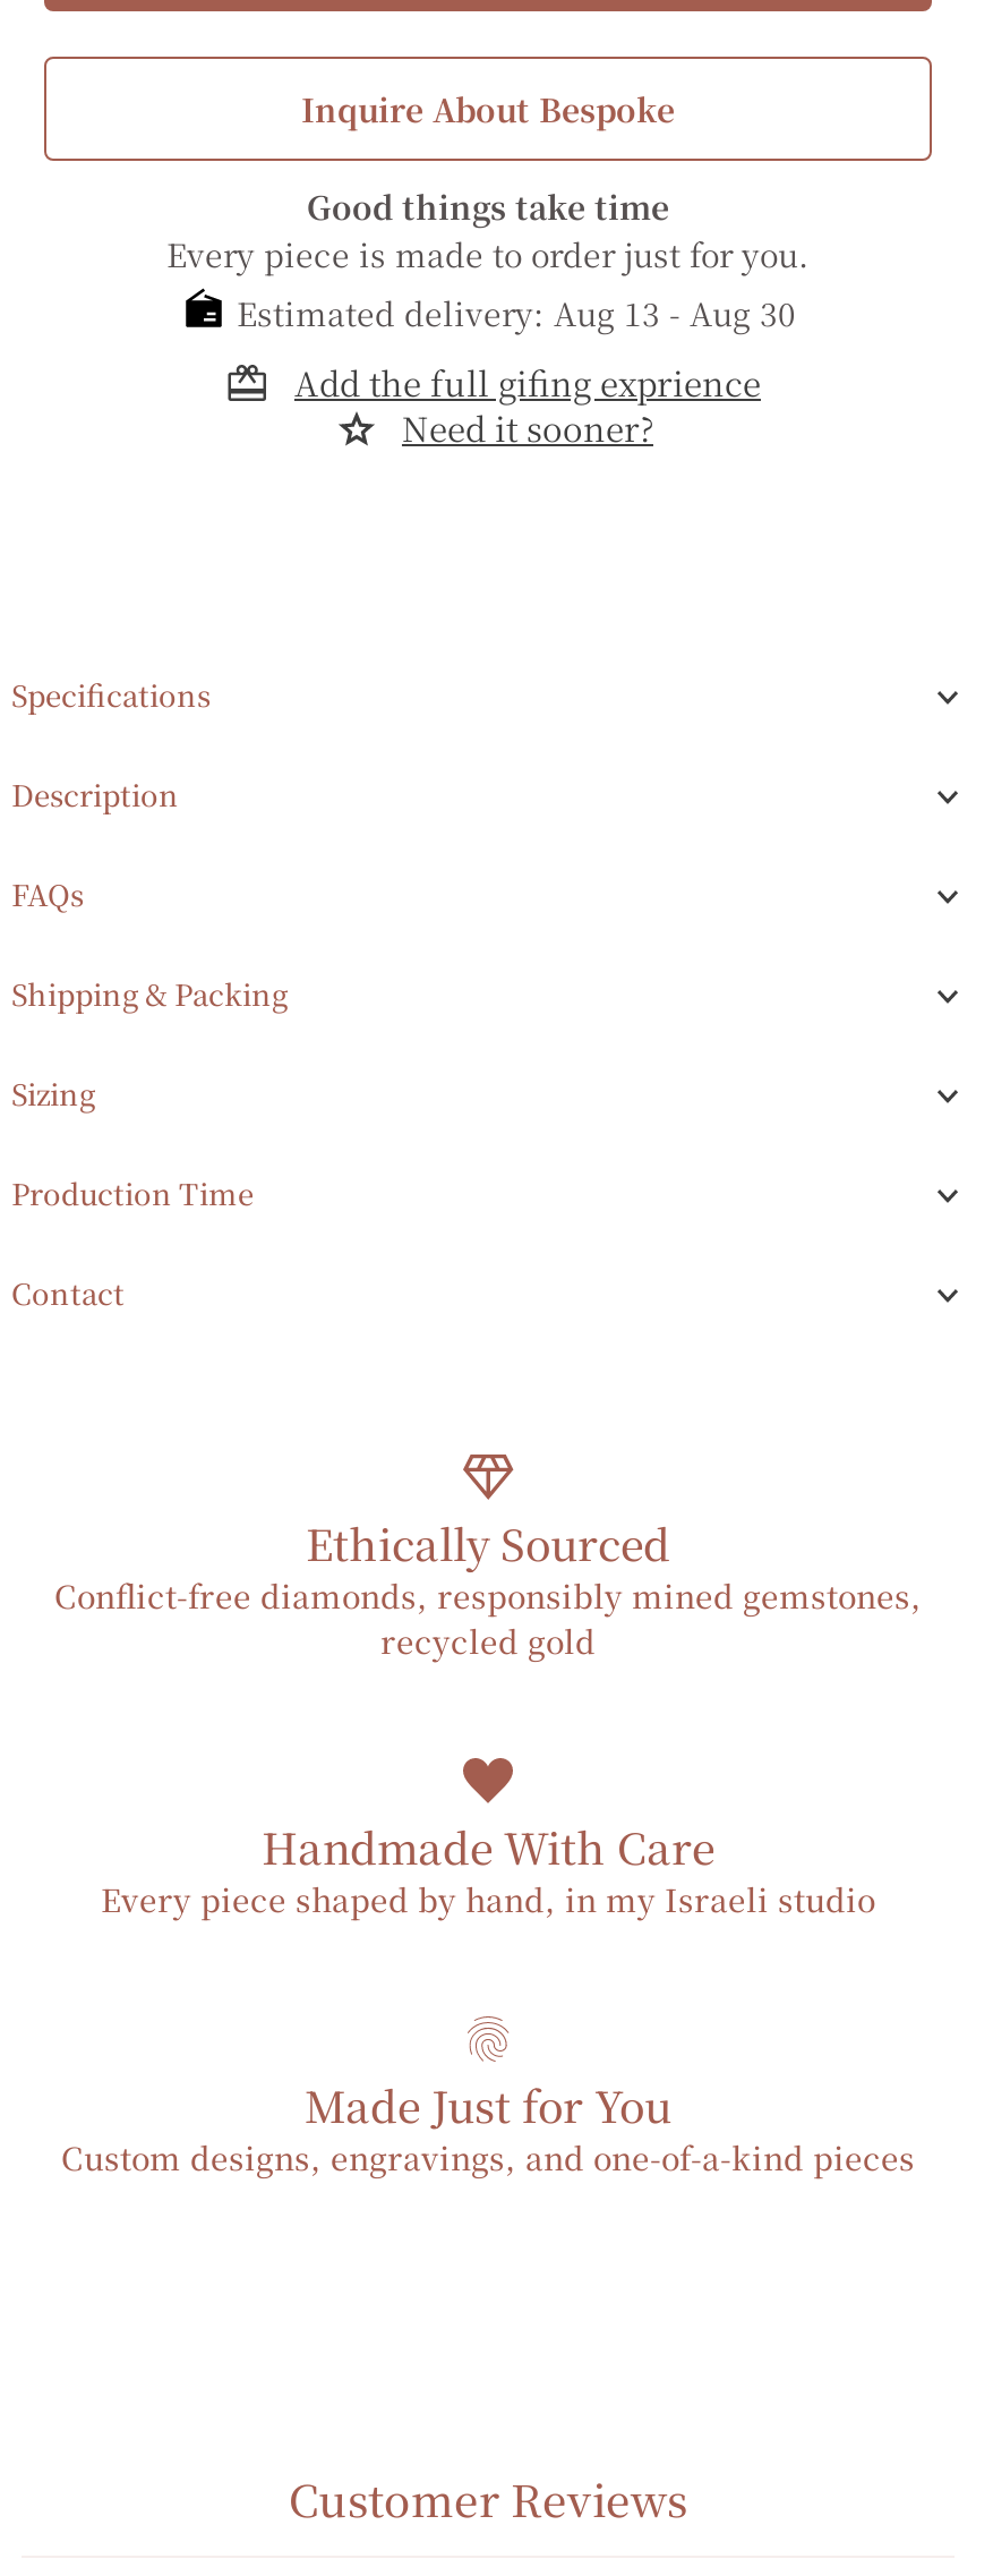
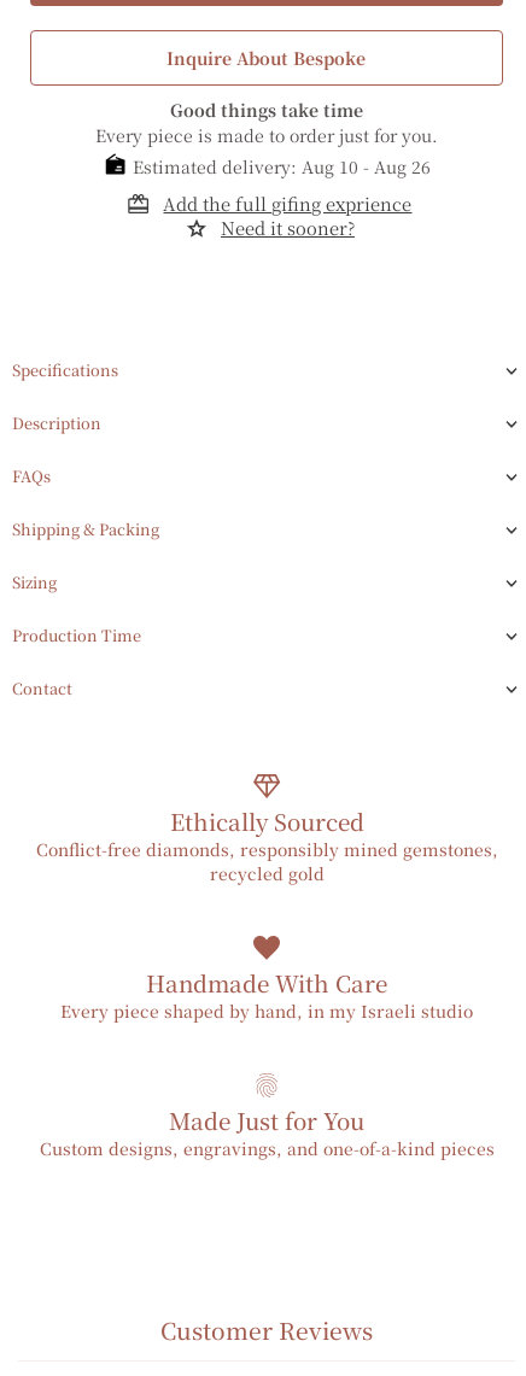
[228,290,796,335] Estimated delivery: Aug 13 - Aug 30 -> [128,154,431,178] Estimated delivery: Aug 10 - Aug 26

